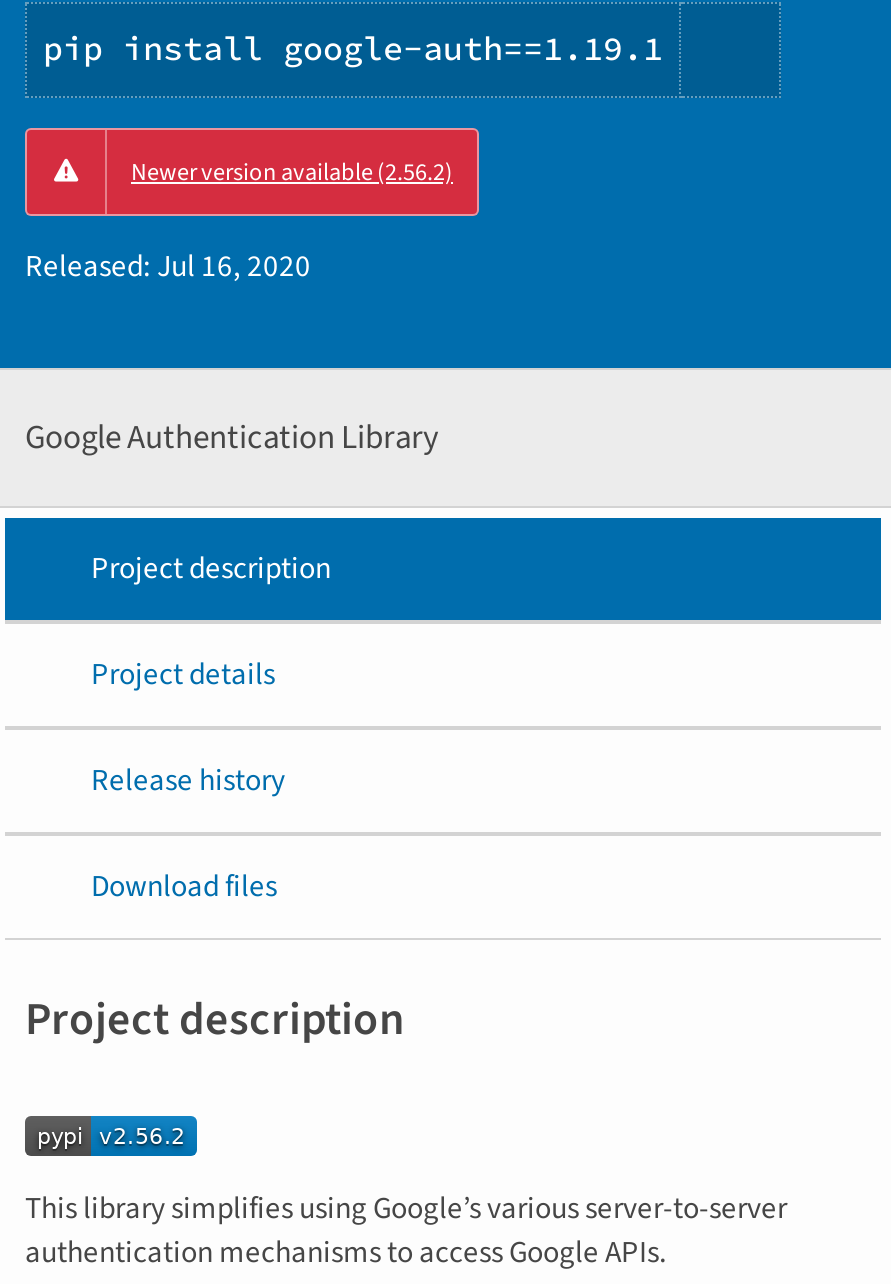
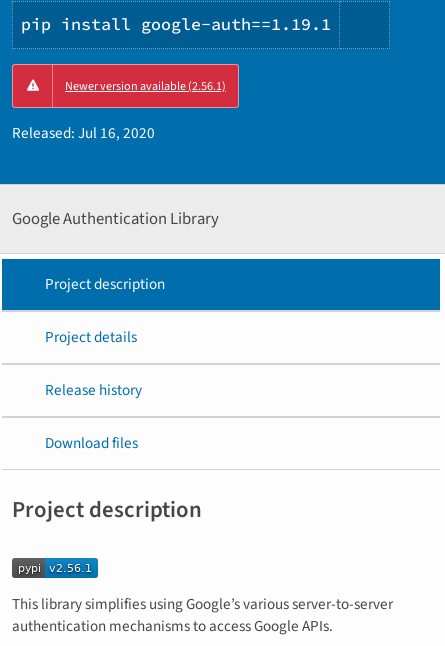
[131,155,453,189] Newer version available (2.56.2) -> [65,78,226,95] Newer version available (2.56.1)

